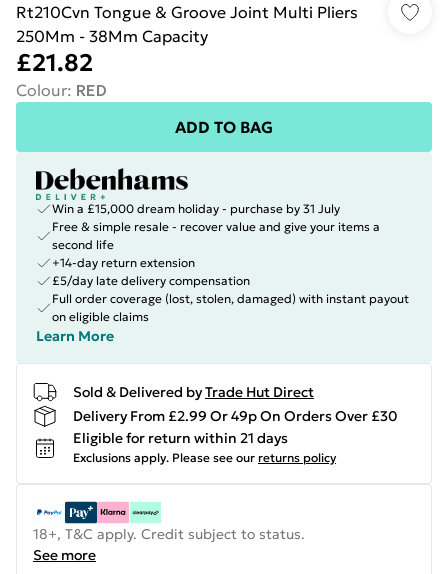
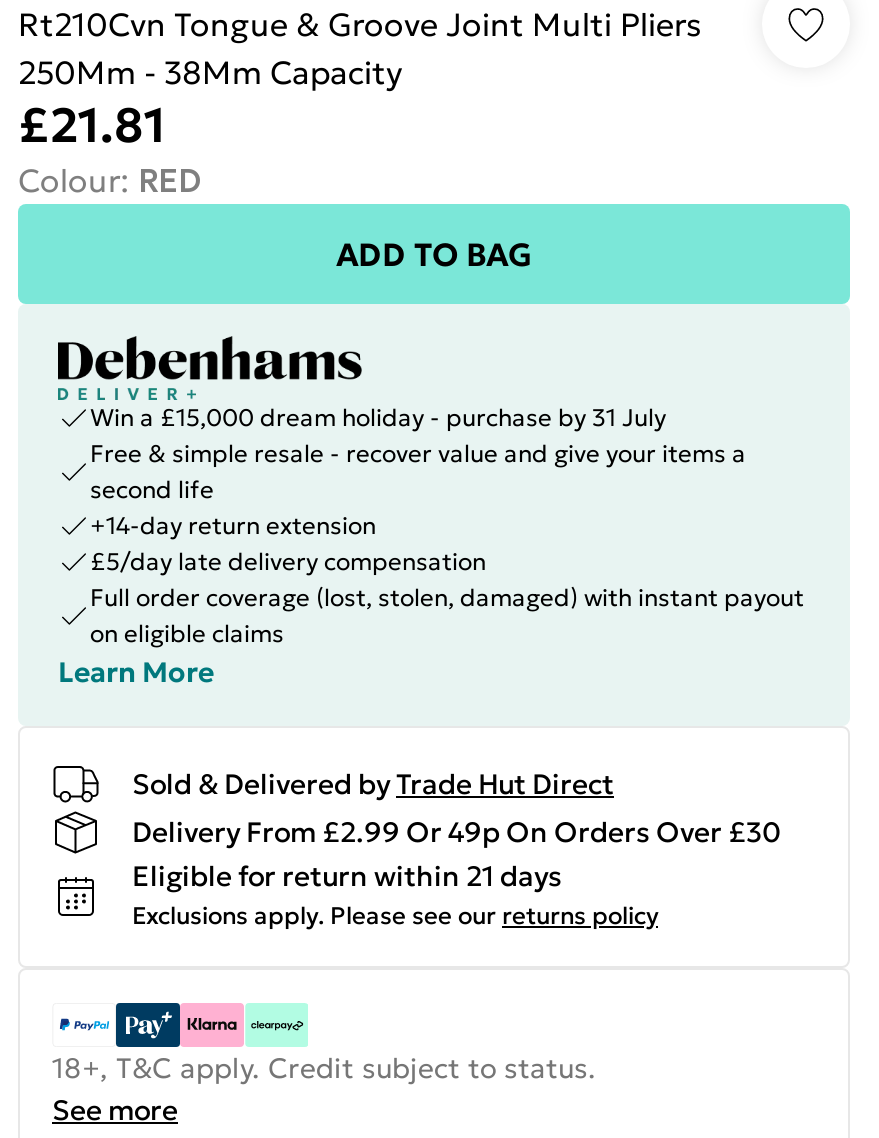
[16,48,93,78] £21.82 -> [18,96,166,156] £21.81

